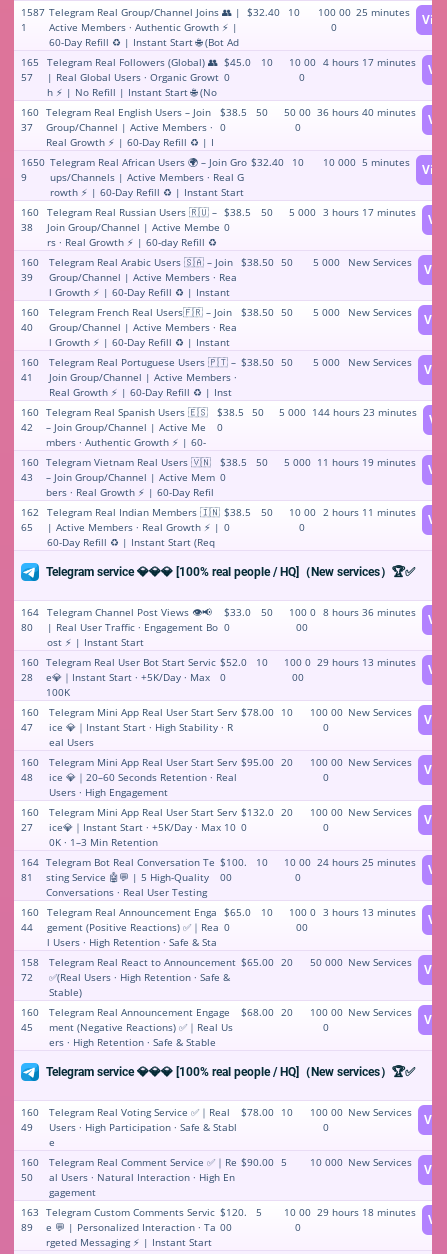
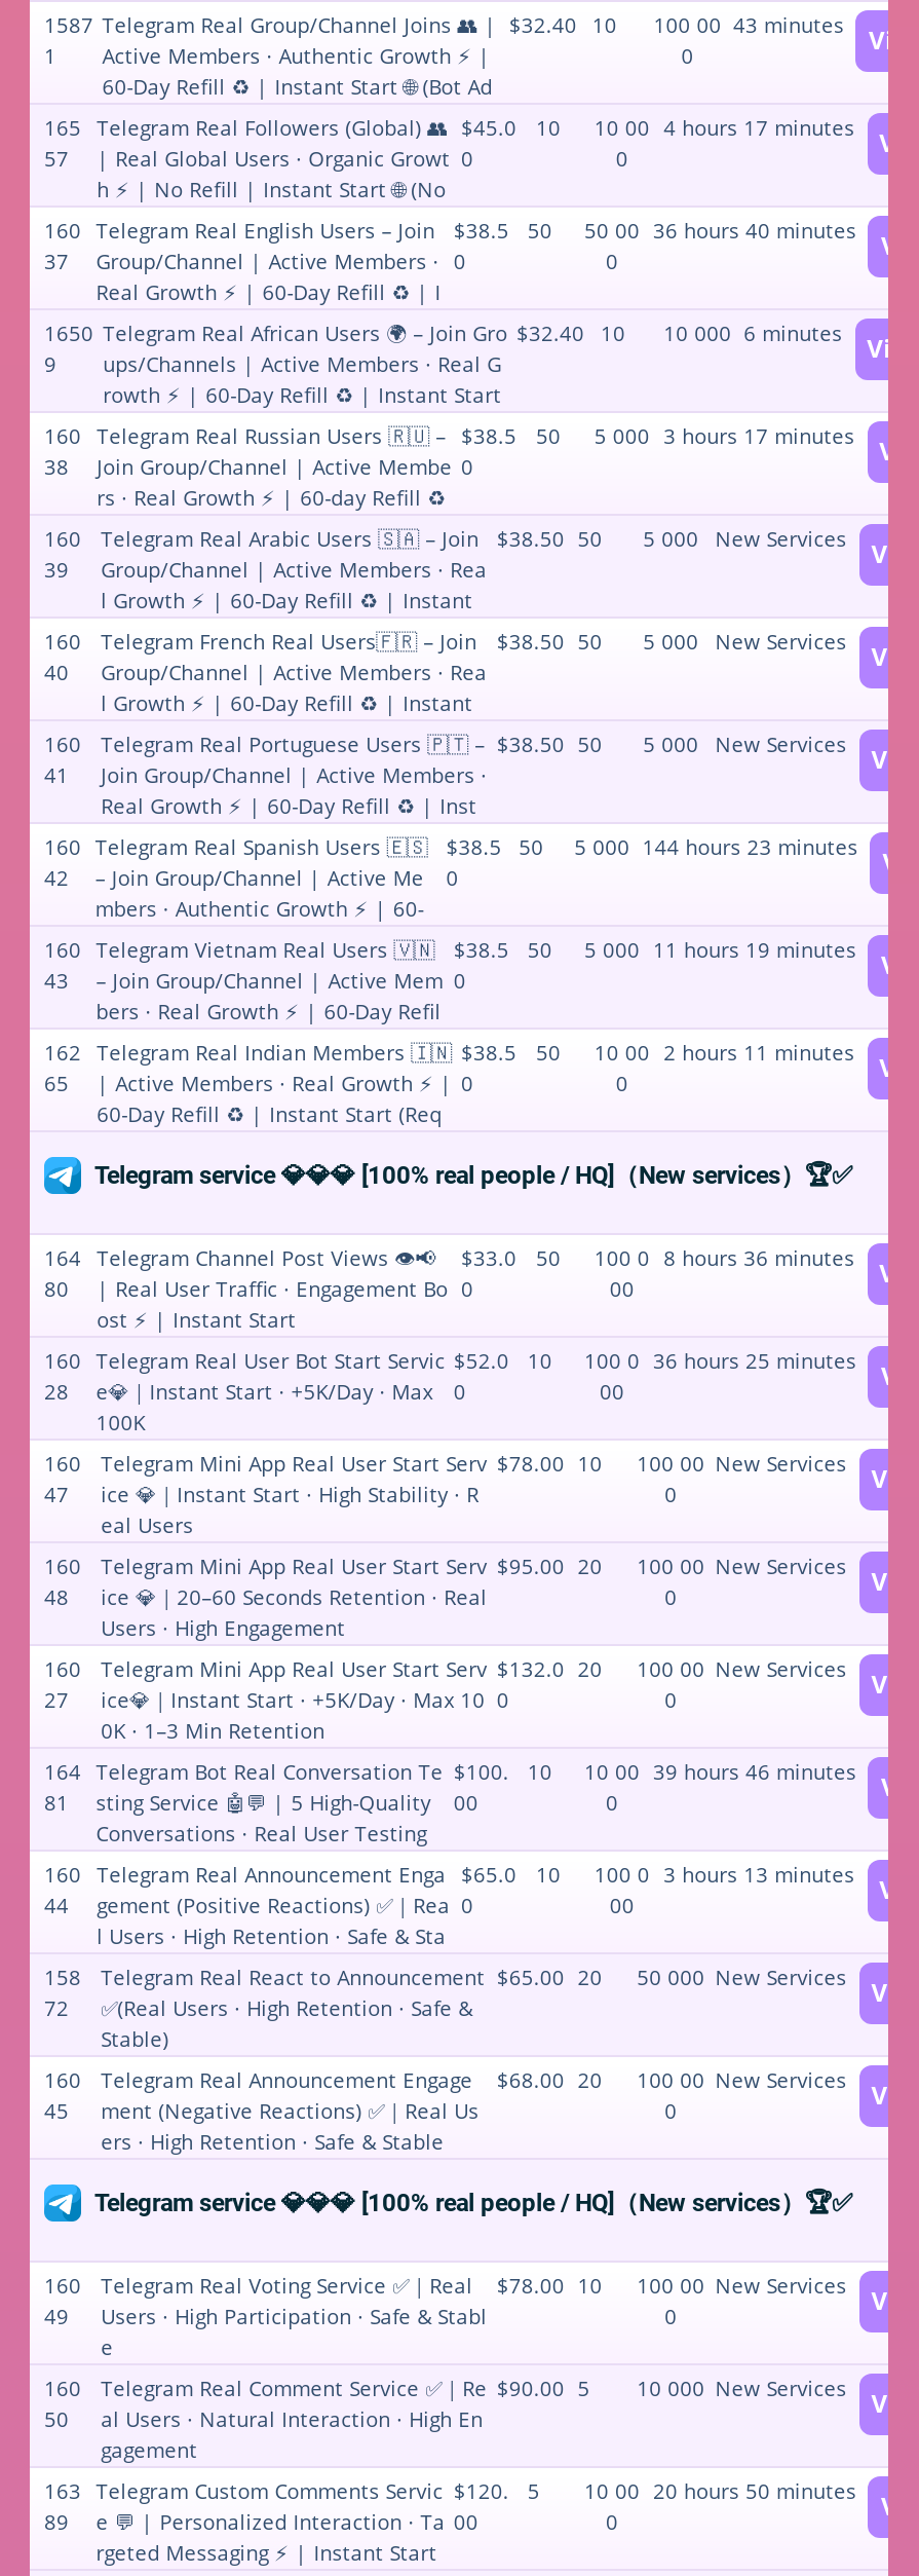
[356,5,410,19] 25 minutes -> [733,10,844,39] 43 minutes
[323,155,410,169] 10 000 5 minutes -> [664,319,842,347] 10 000 6 minutes
[317,655,416,669] 29 hours 13 minutes -> [653,1346,856,1375] 36 hours 25 minutes
[317,855,416,869] 24 hours 25 minutes -> [653,1757,856,1786] 39 hours 46 minutes
[317,1205,416,1219] 29 hours 18 minutes -> [653,2476,856,2505] 20 hours 50 minutes

